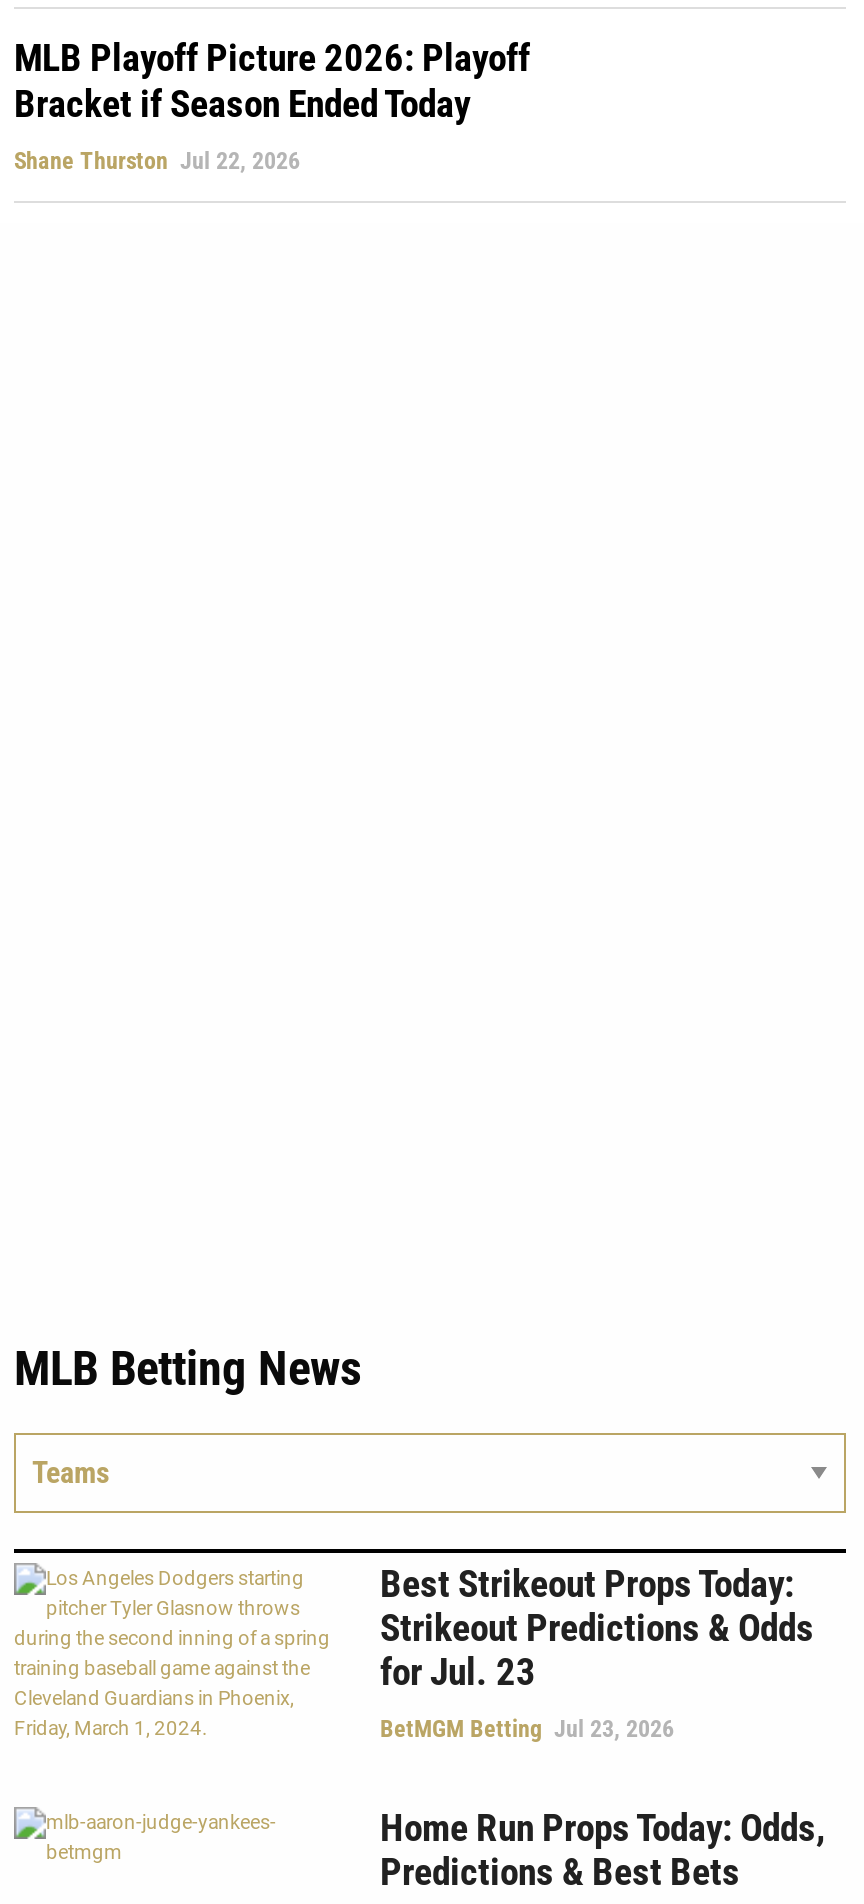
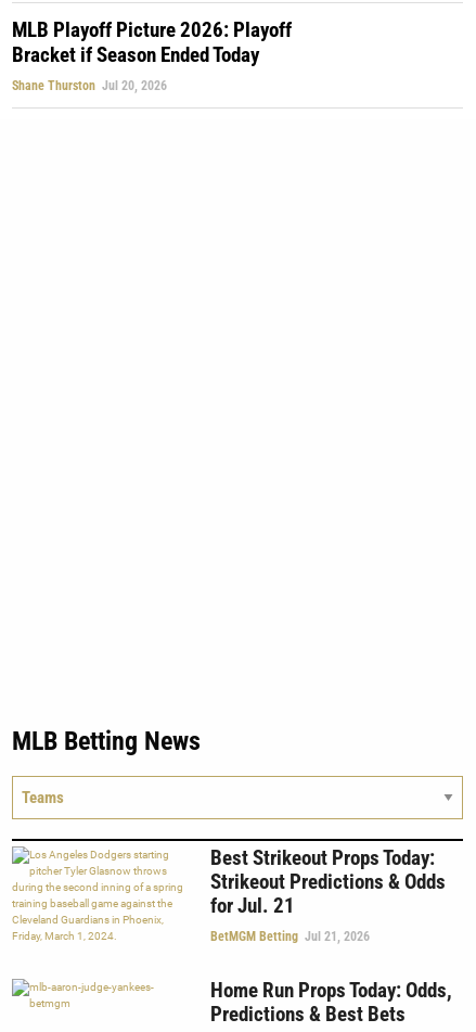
[14,146,300,174] Shane Thurston Jul 22, 2026 -> [12,78,167,93] Shane Thurston Jul 20, 2026
[380,1649,536,1695] for Jul. 23 -> [210,893,295,918] for Jul. 21
[380,1715,674,1743] BetMGM Betting Jul 23, 2026 -> [210,929,370,944] BetMGM Betting Jul 21, 2026

